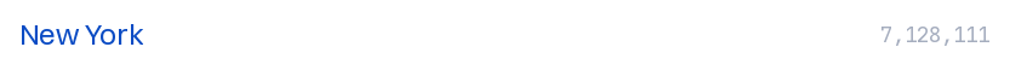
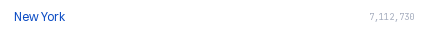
[880,19,989,48] 7,128,111 -> [369,10,414,22] 7,112,730

